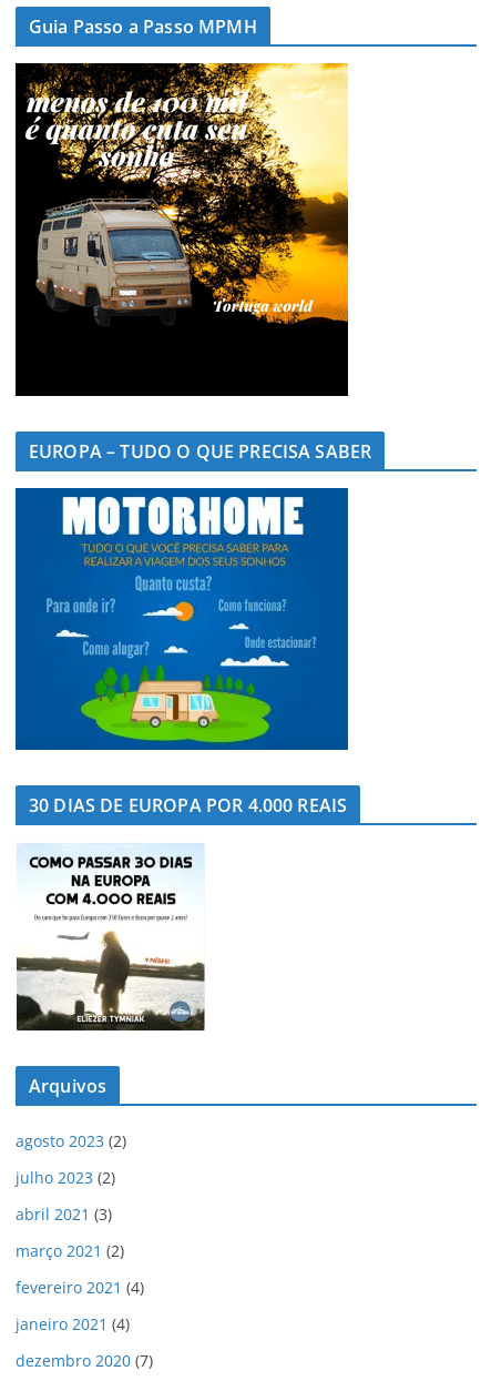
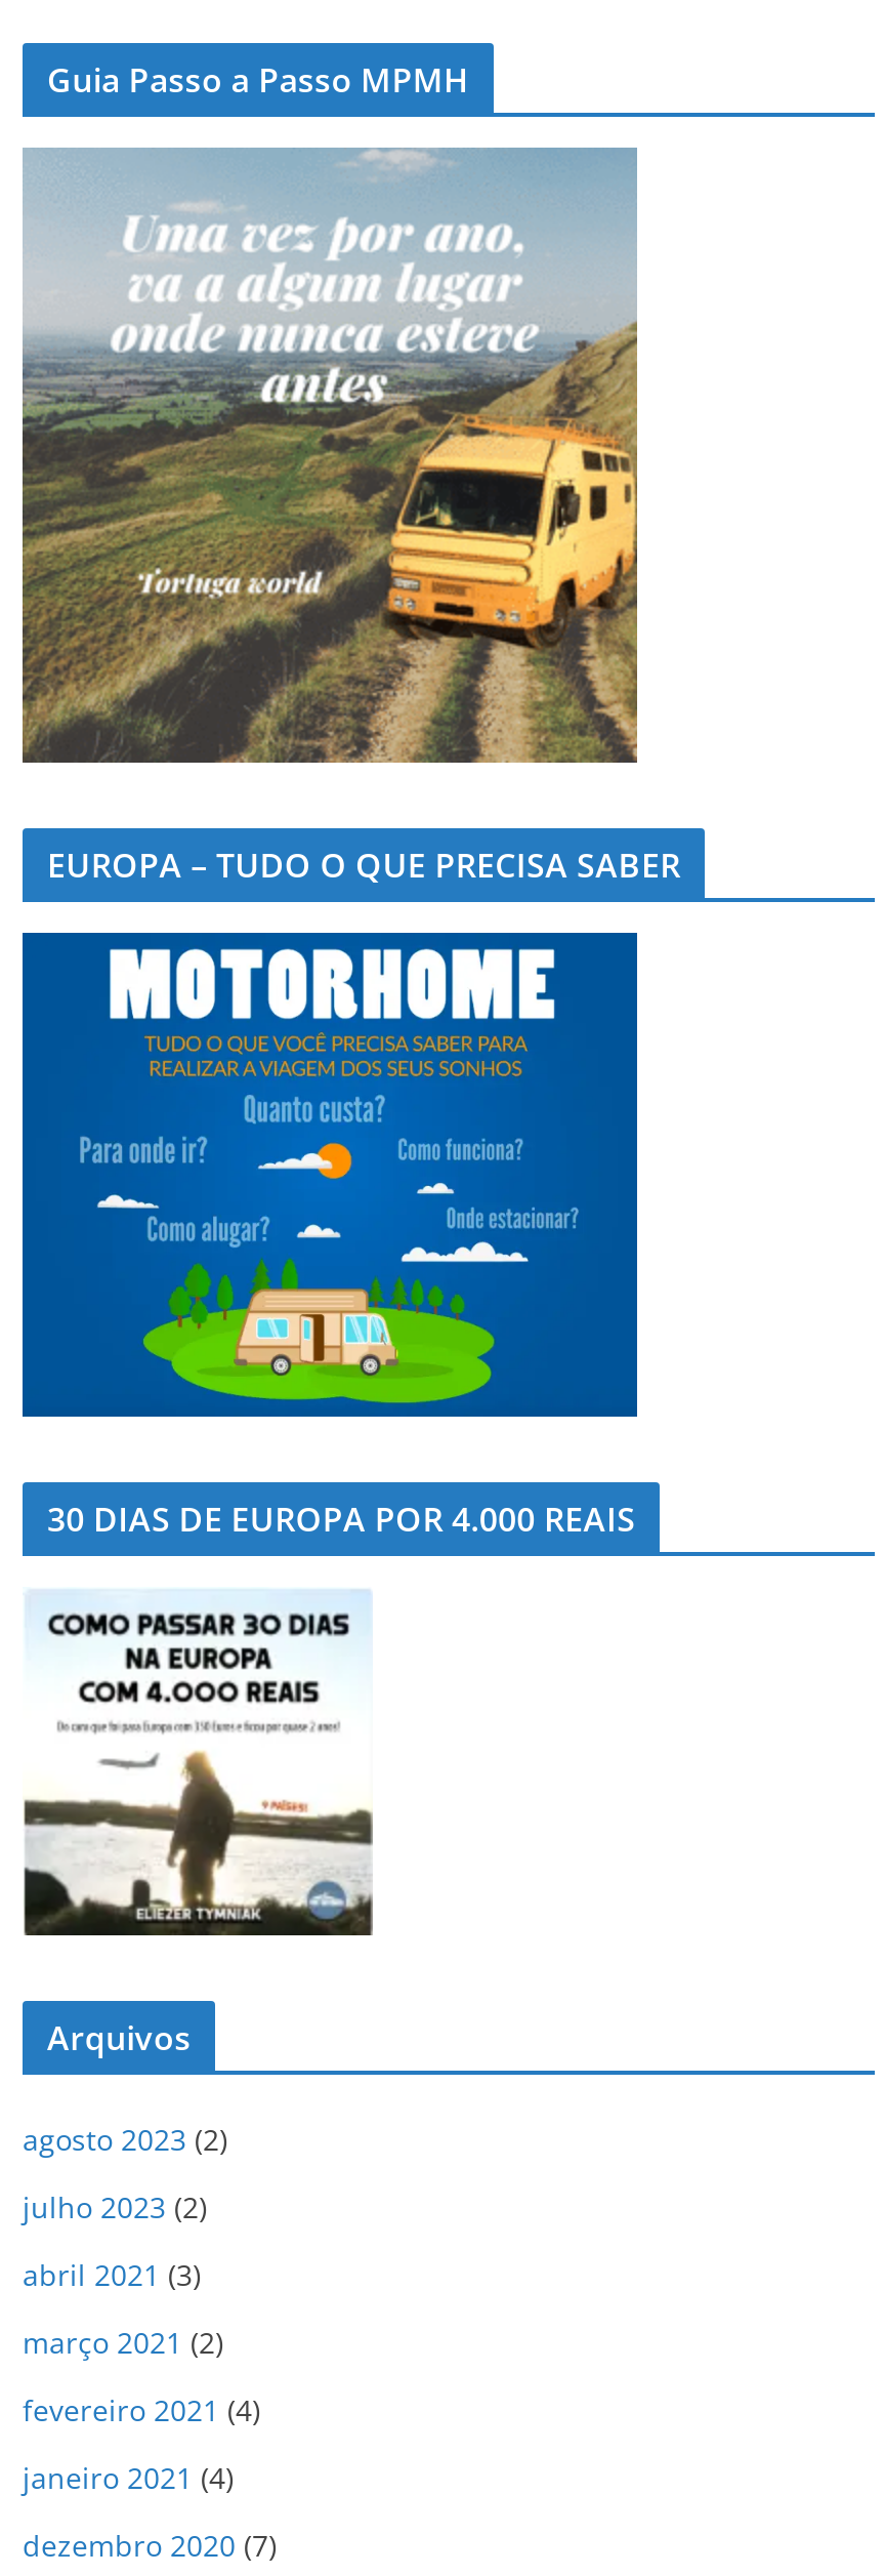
[14,62,349,397] [image] -> [20,146,639,765] [image]

